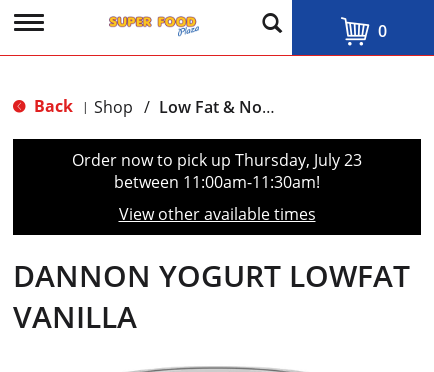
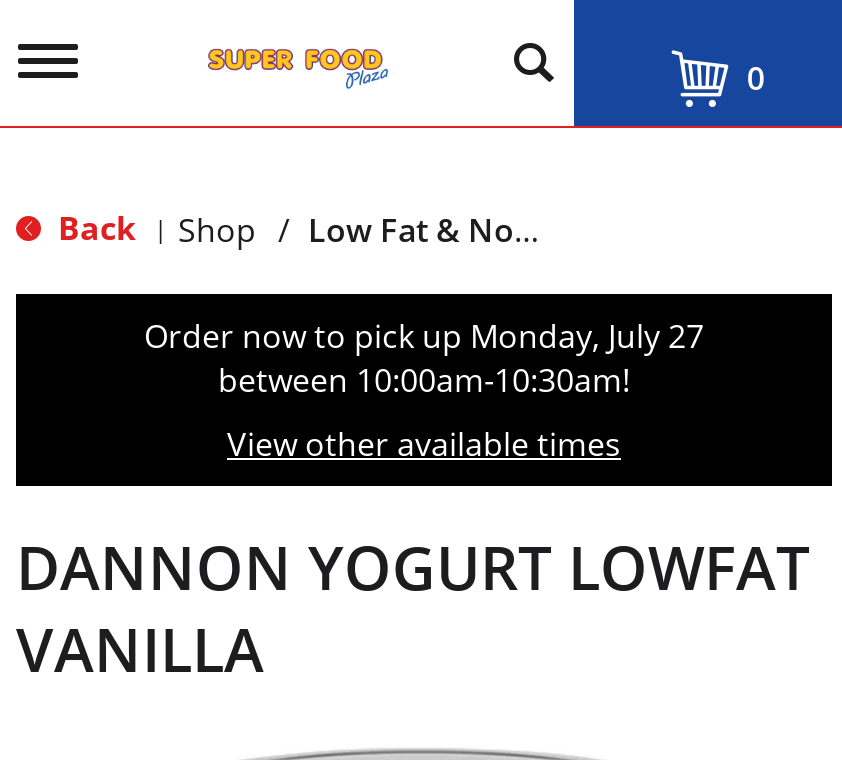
[72,149,362,171] Order now to pick up Thursday, July 23 -> [144,314,704,358] Order now to pick up Monday, July 27
[114,171,320,193] between 11:00am-11:30am! -> [218,358,630,402] between 10:00am-10:30am!

